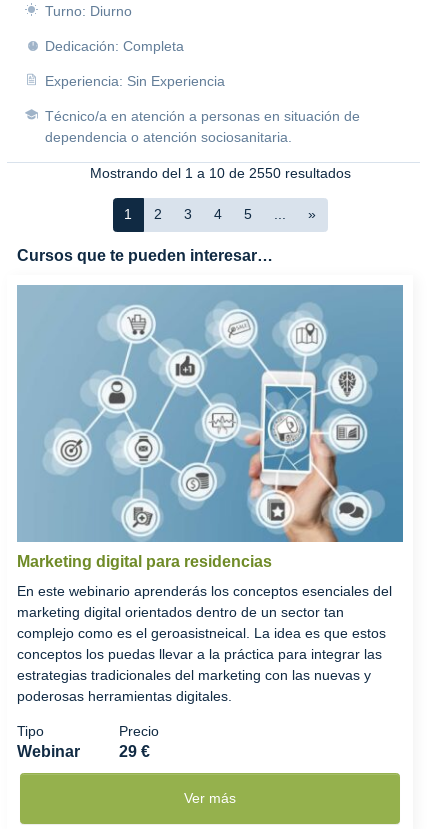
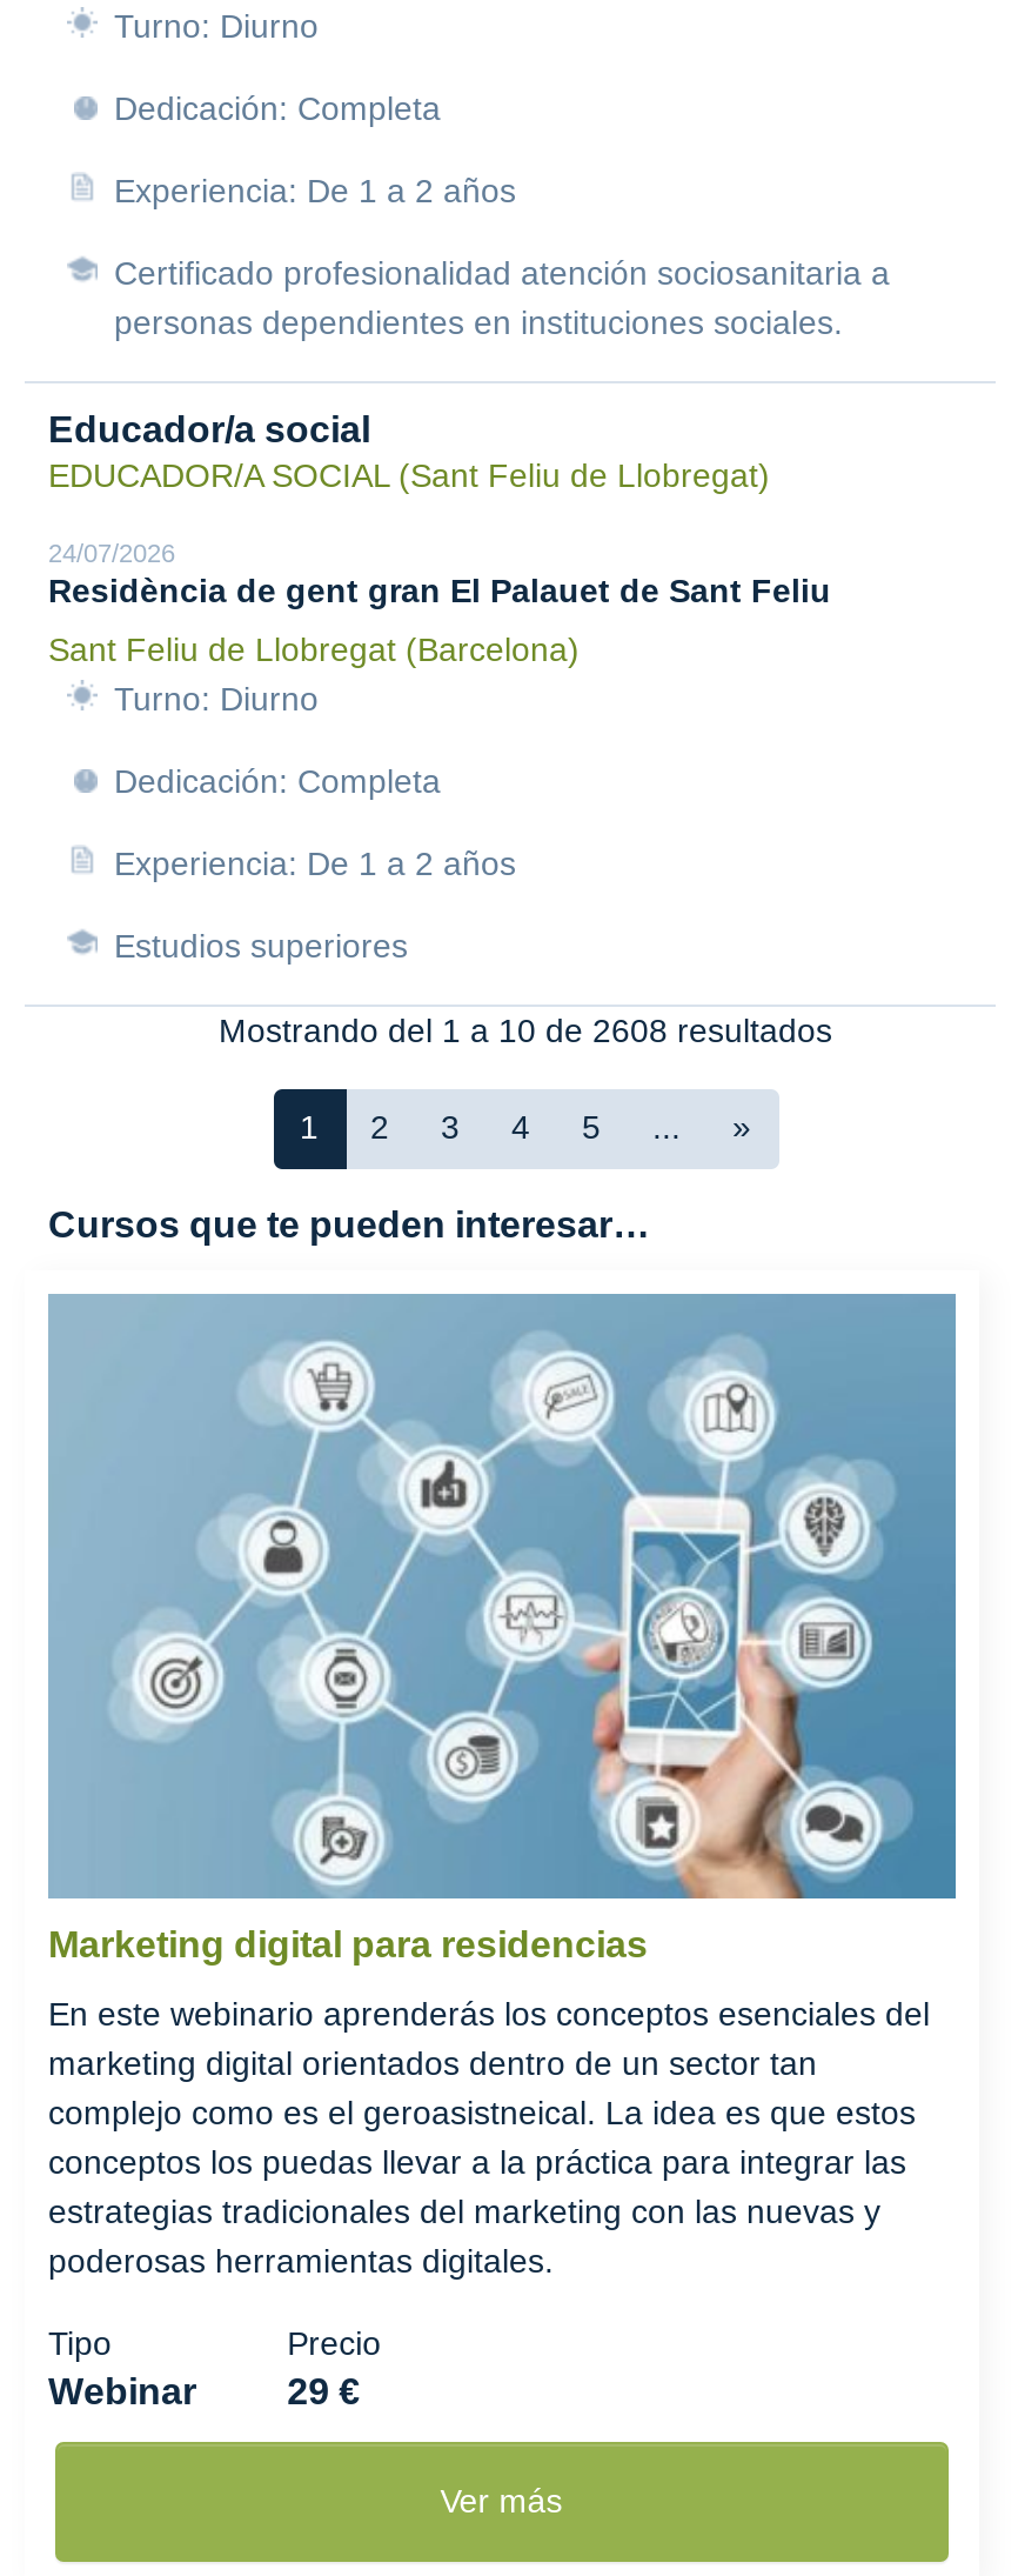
[45,73,360,181] Experiencia: Sin Experiencia | Técnico/a en atención a personas en situación de | dependencia o atención sociosanitaria. | Mostrando del 1 a 10 de 2550 resultados -> [48,172,890,1049] Experiencia: De 1 a 2 años | Certificado profesionalidad atención sociosanitaria a | personas dependientes en instituciones sociales. | Educador/a social | EDUCADOR/A SOCIAL (Sant Feliu de Llobregat) | 24/07/2026 | Residència de gent gran El Palauet de Sant Feliu | Sant Feliu de Llobregat (Barcelona) | Turno: Diurno | Dedicación: Completa | Experiencia: De 1 a 2 años | Estudios superiores | Mostrando del 1 a 10 de 2608 resultados

